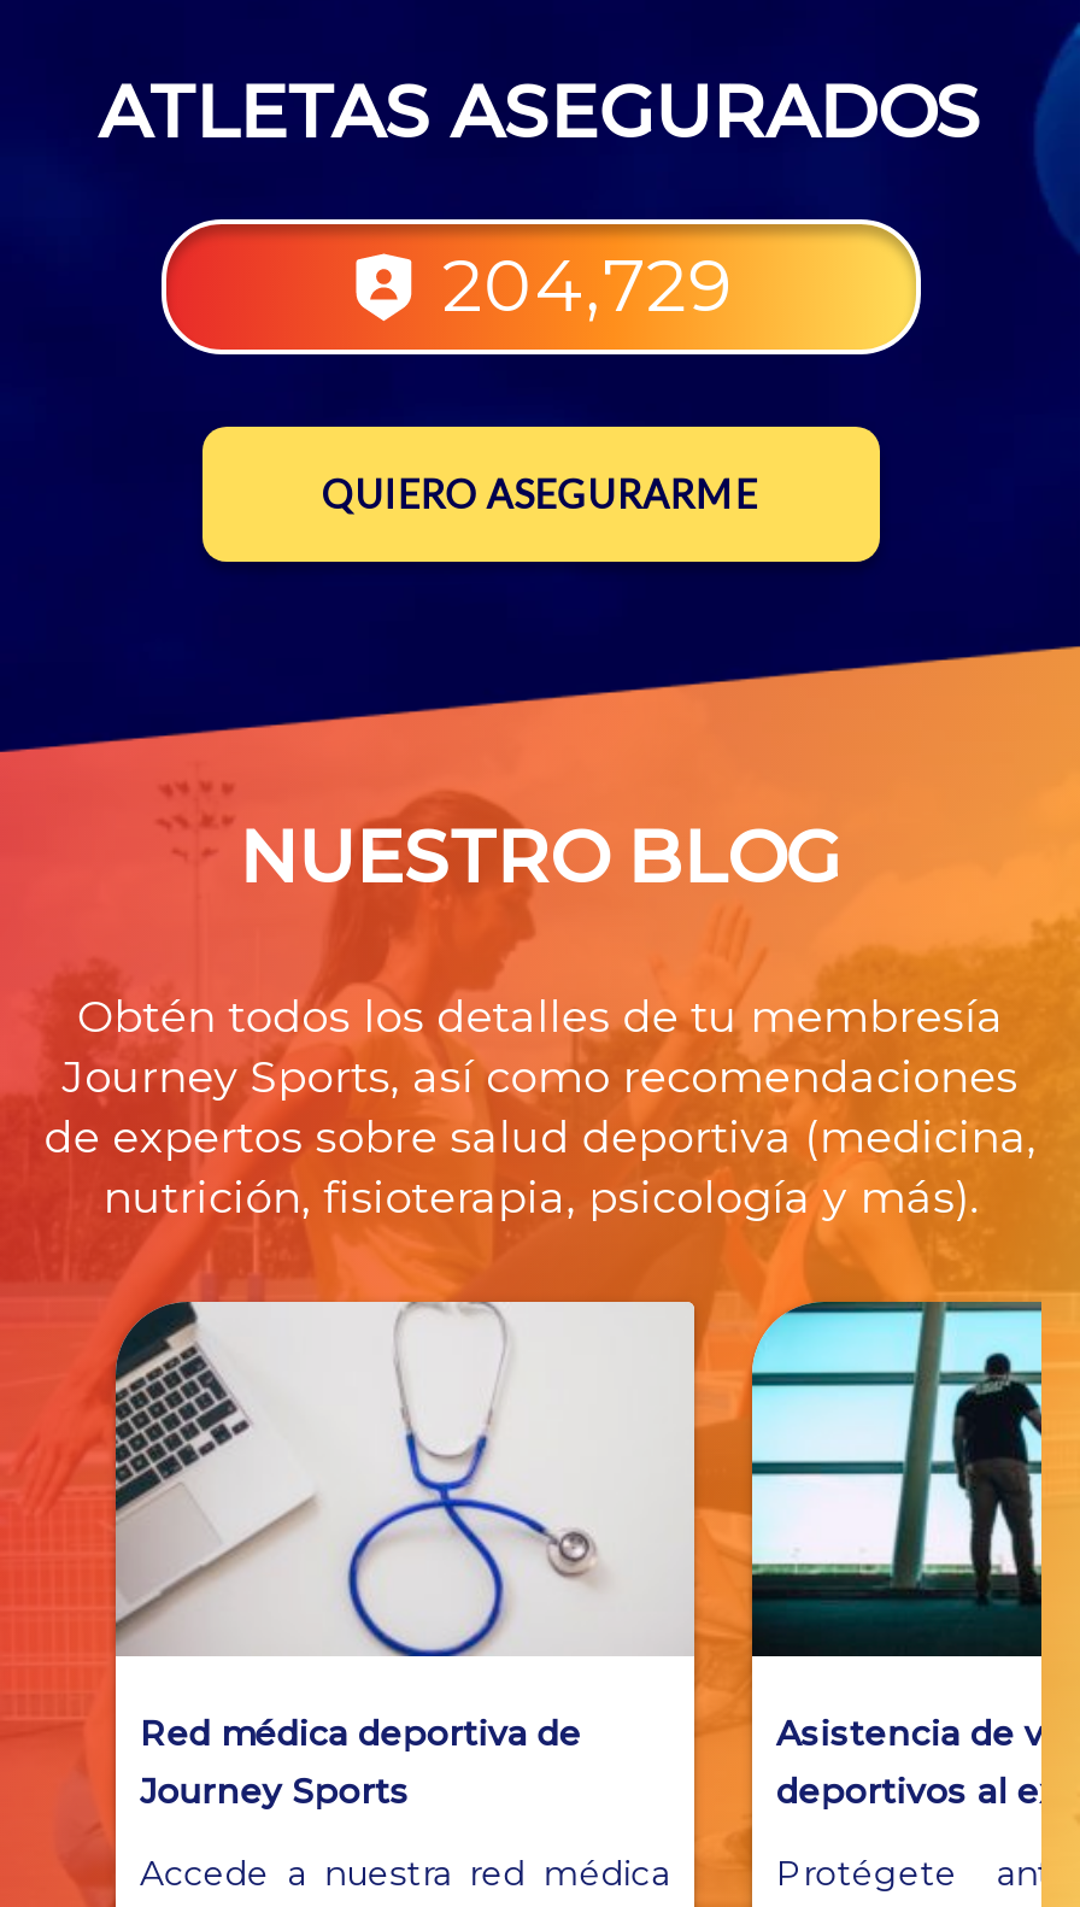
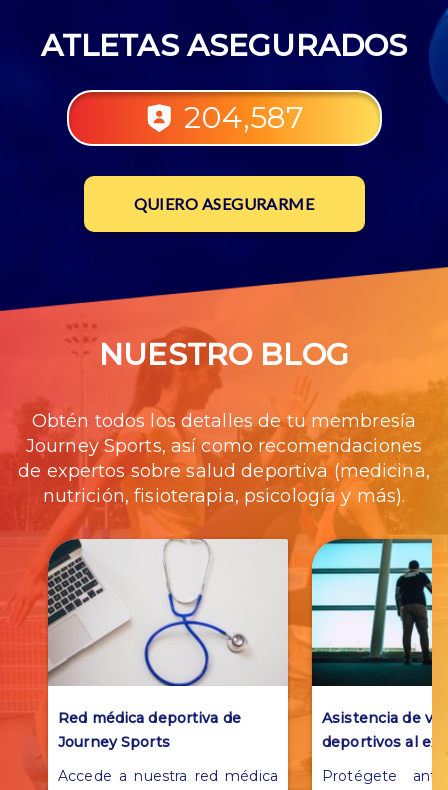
[442,242,734,331] 204,729 -> [183,99,304,136] 204,587

